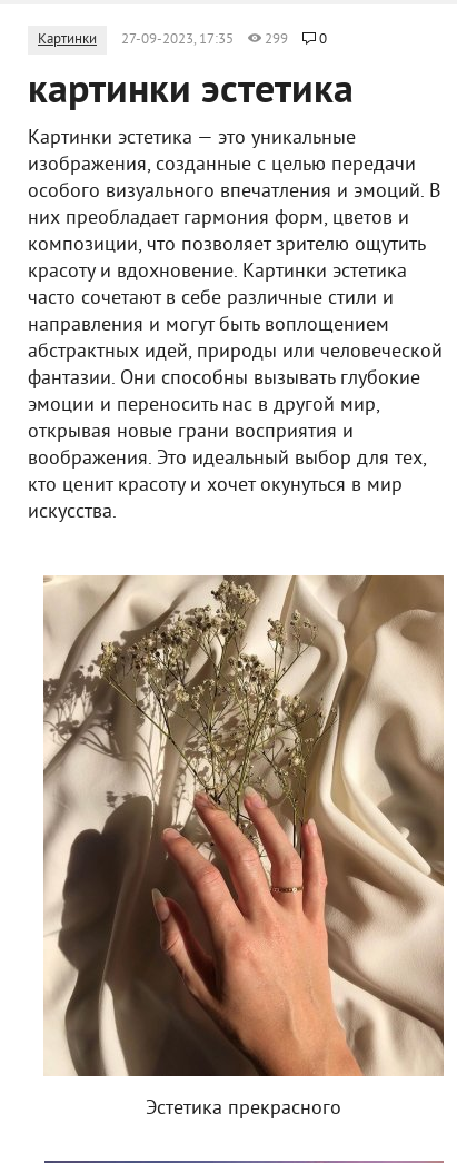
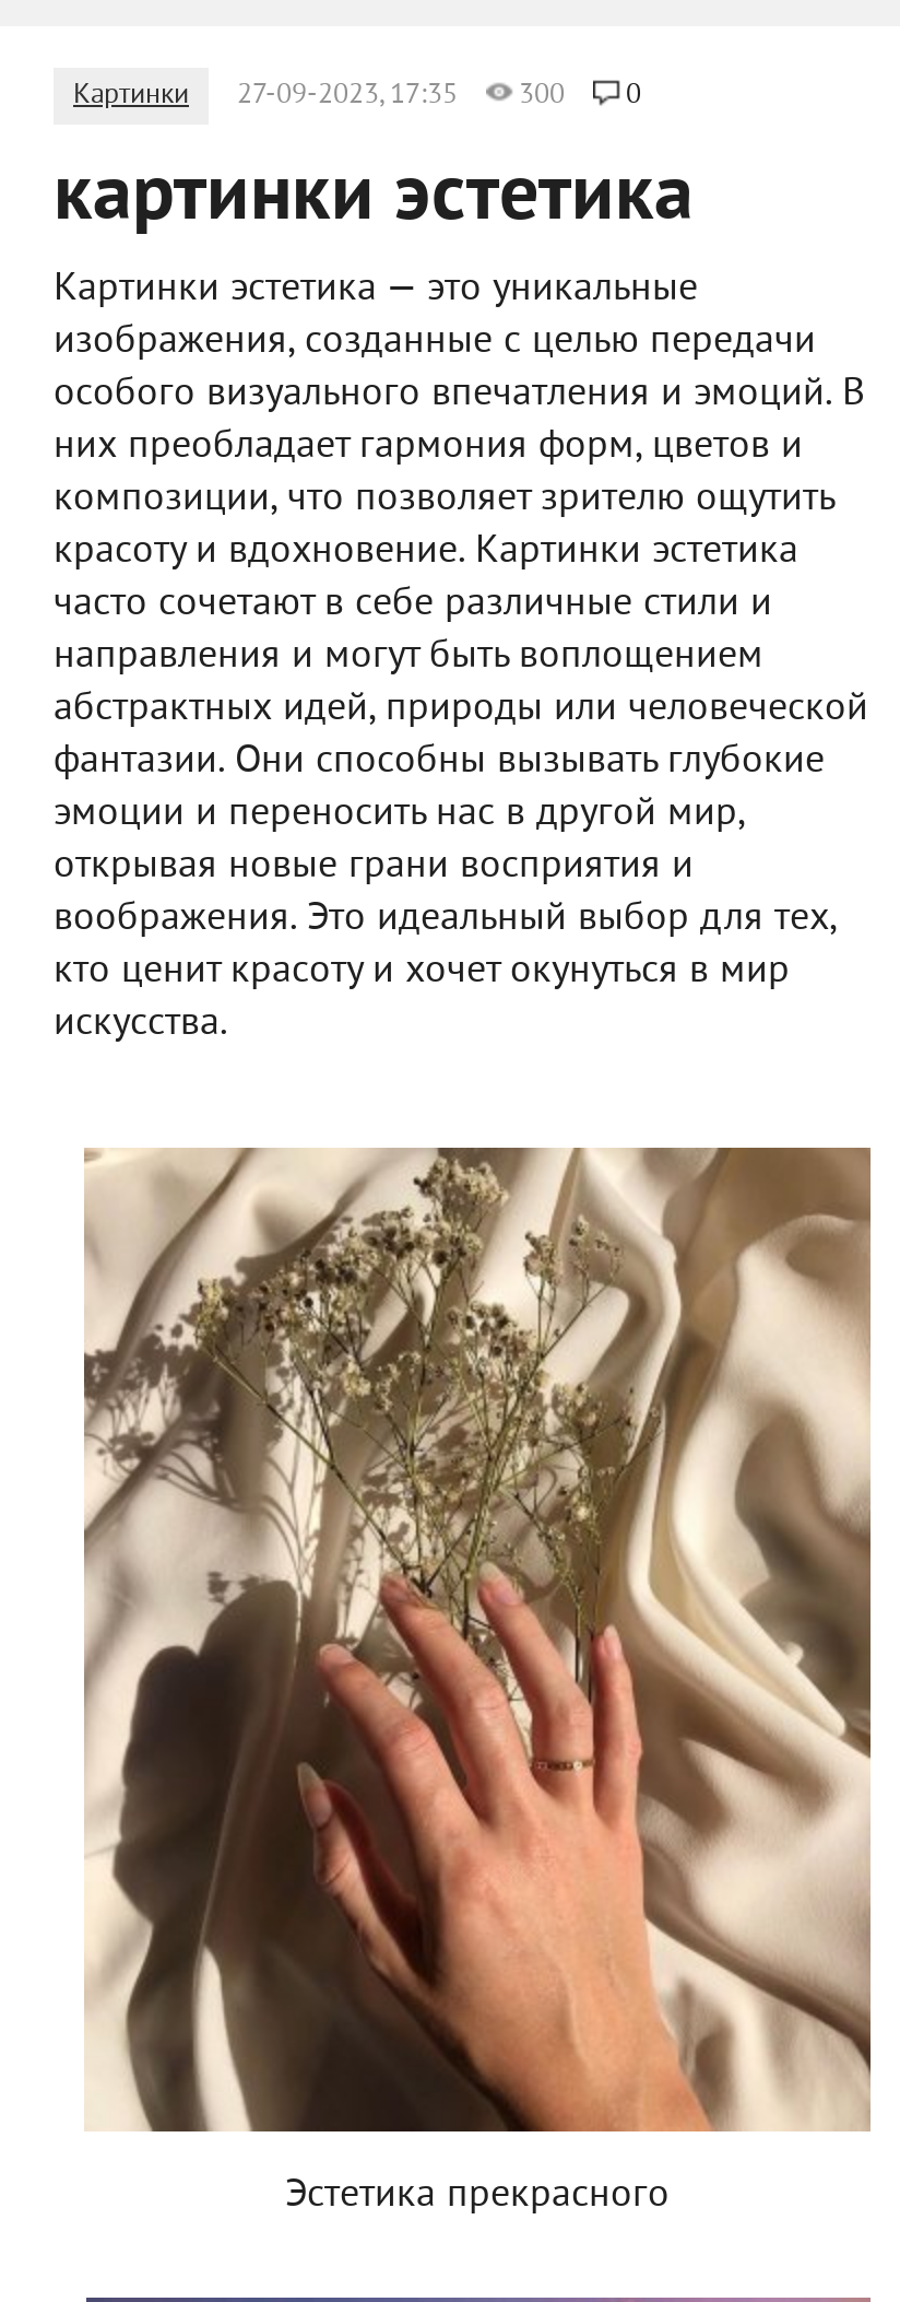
[38,31,327,49] Картинки 27-09-2023, 17:35 299 0 -> [73,79,641,114] Картинки 27-09-2023, 17:35 300 0

